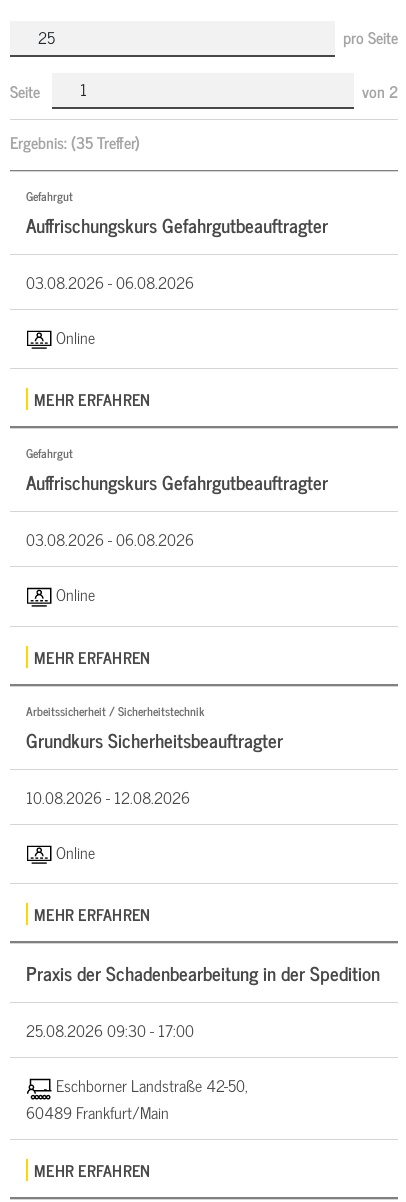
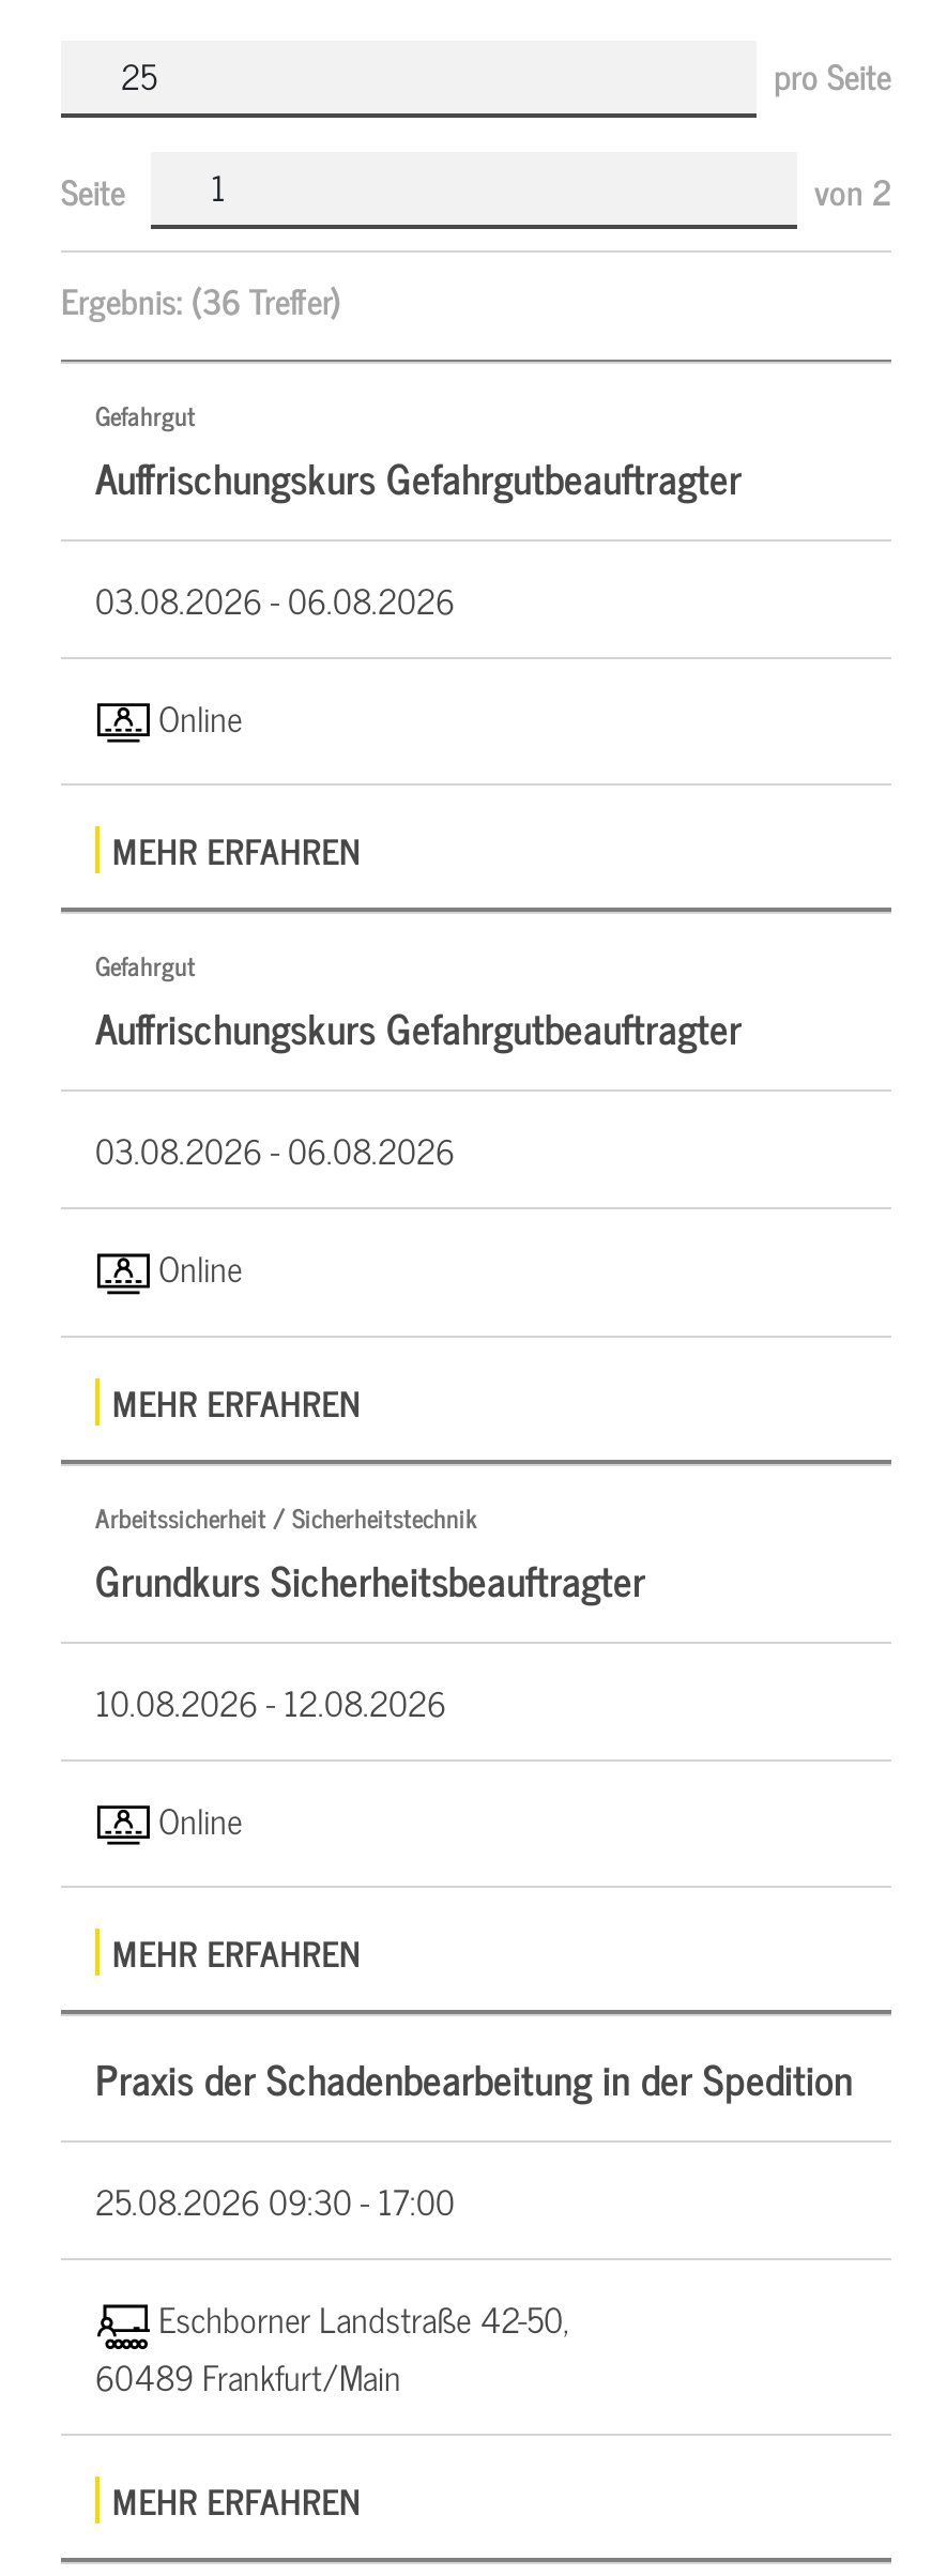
[10,129,140,155] Ergebnis: (35 Treffer) -> [61,271,341,327] Ergebnis: (36 Treffer)

